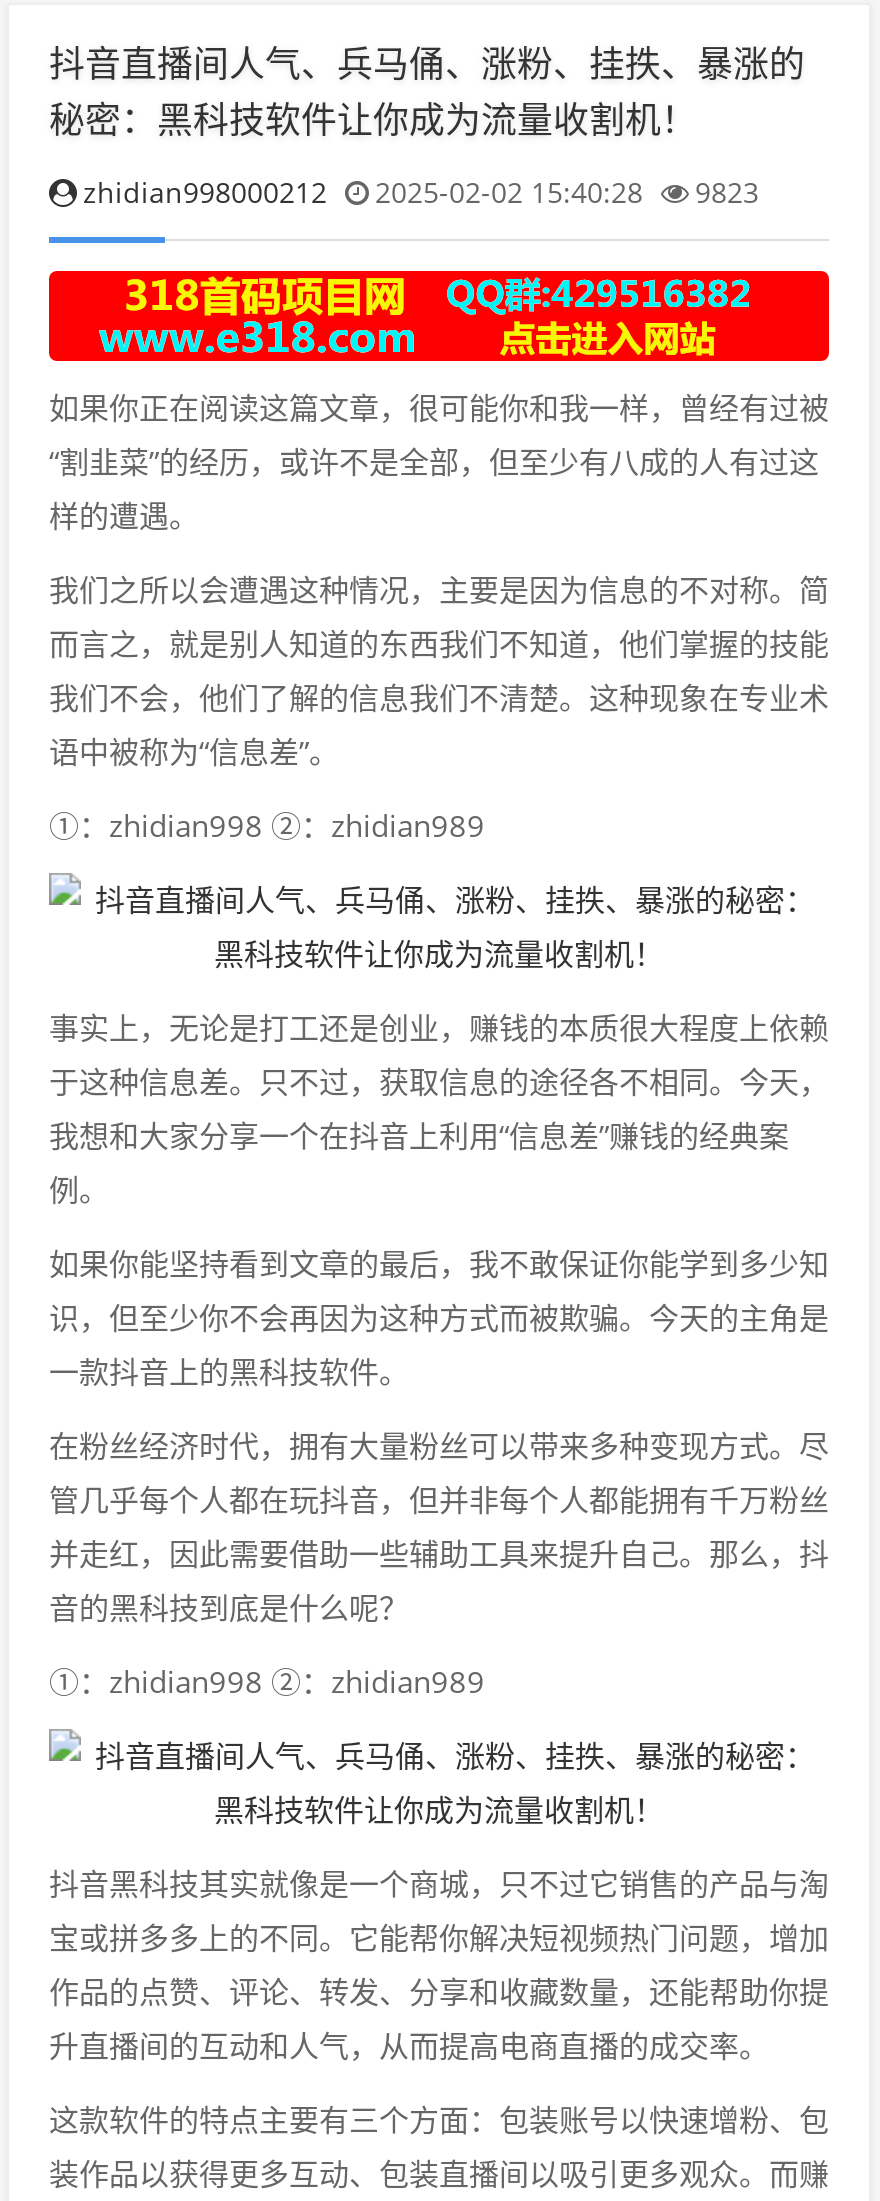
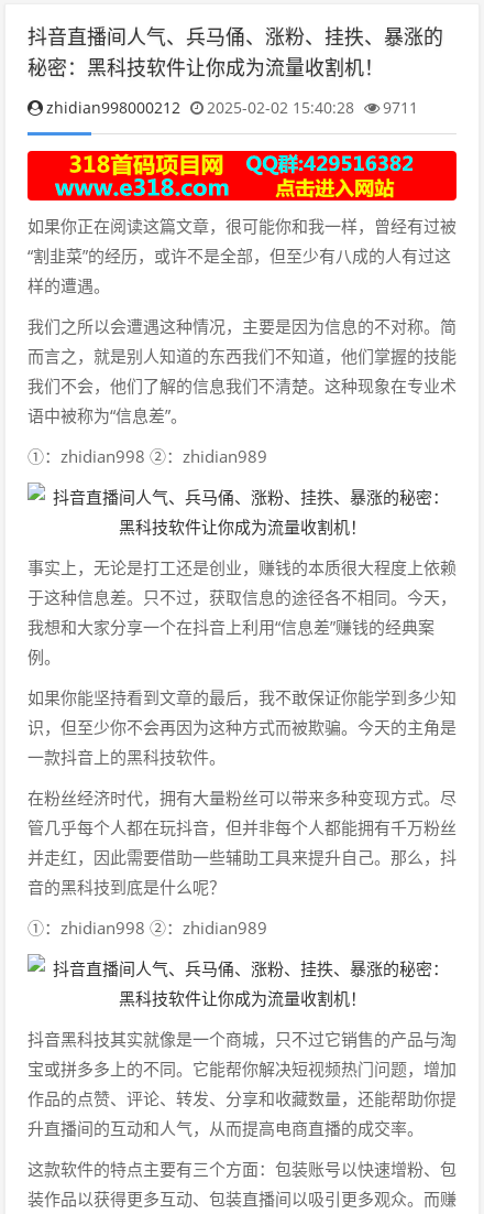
[83,173,759,211] zhidian998000212 2025-02-02 15:40:28 9823 -> [46,97,418,118] zhidian998000212 2025-02-02 15:40:28 9711

